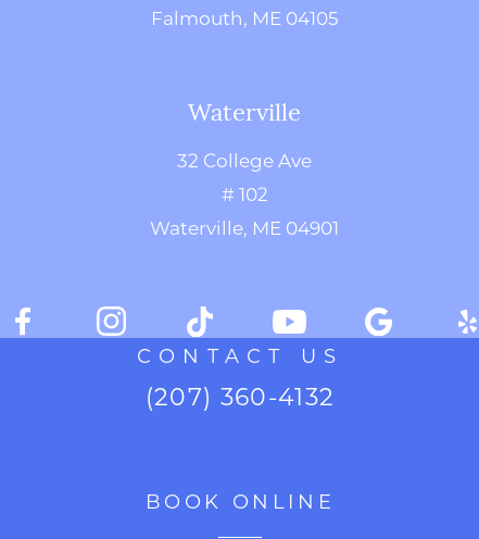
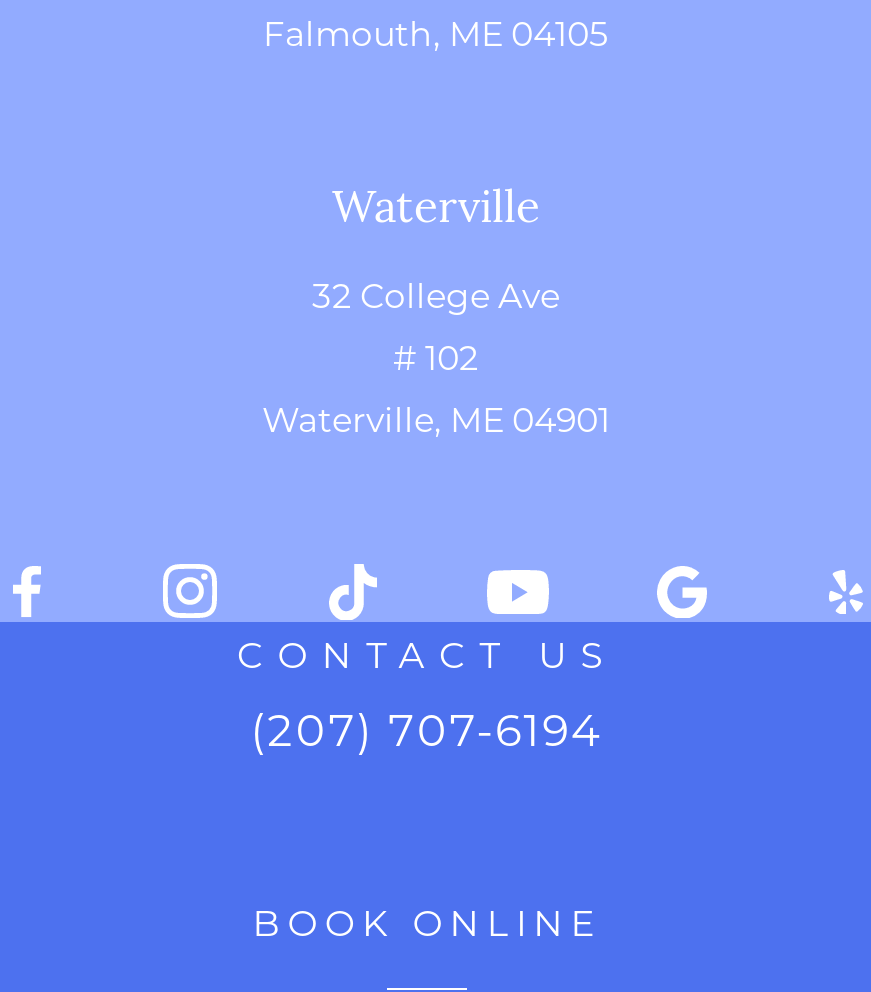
[145,380,335,412] (207) 360-4132 -> [251,700,603,758] (207) 707-6194

